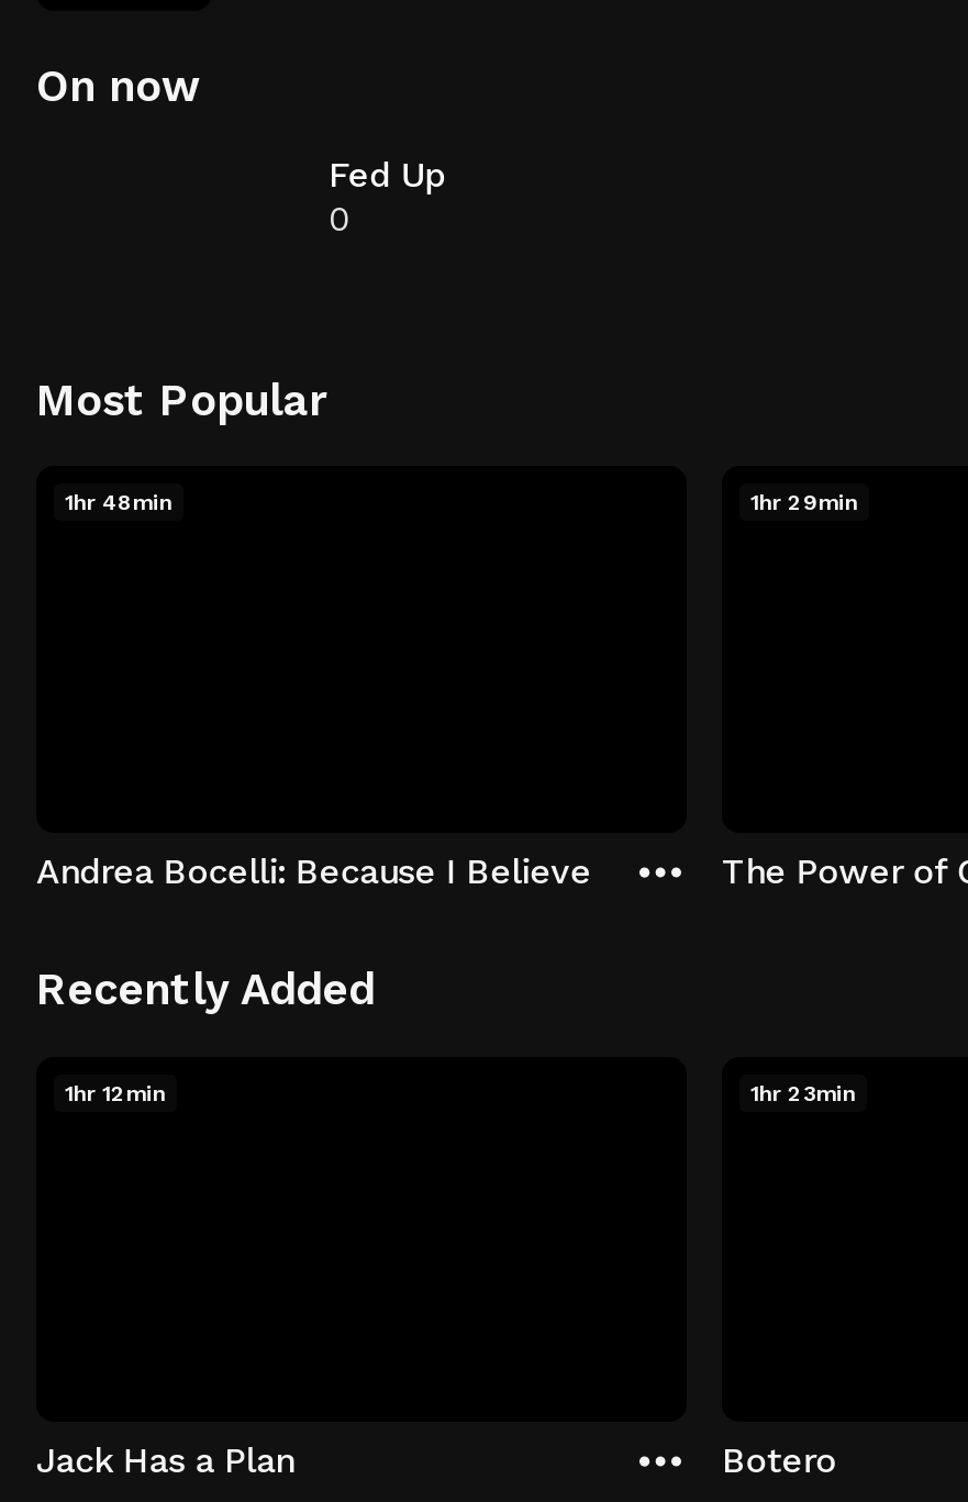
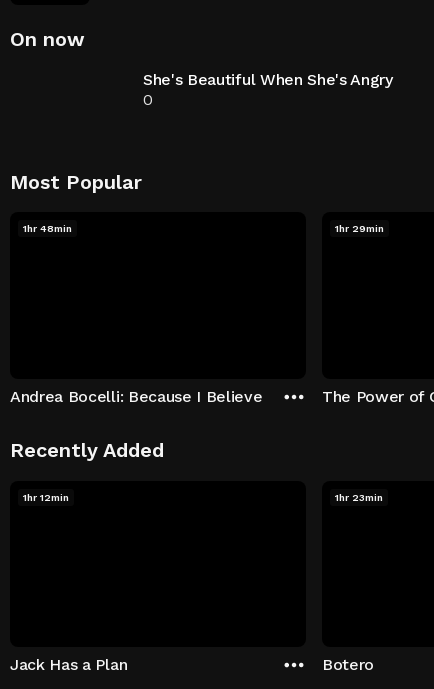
[329,154,445,196] Fed Up -> [143,70,393,89] She's Beautiful When She's Angry

